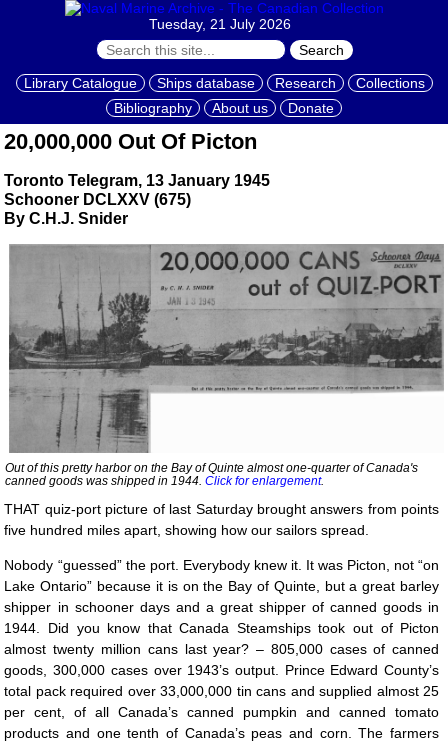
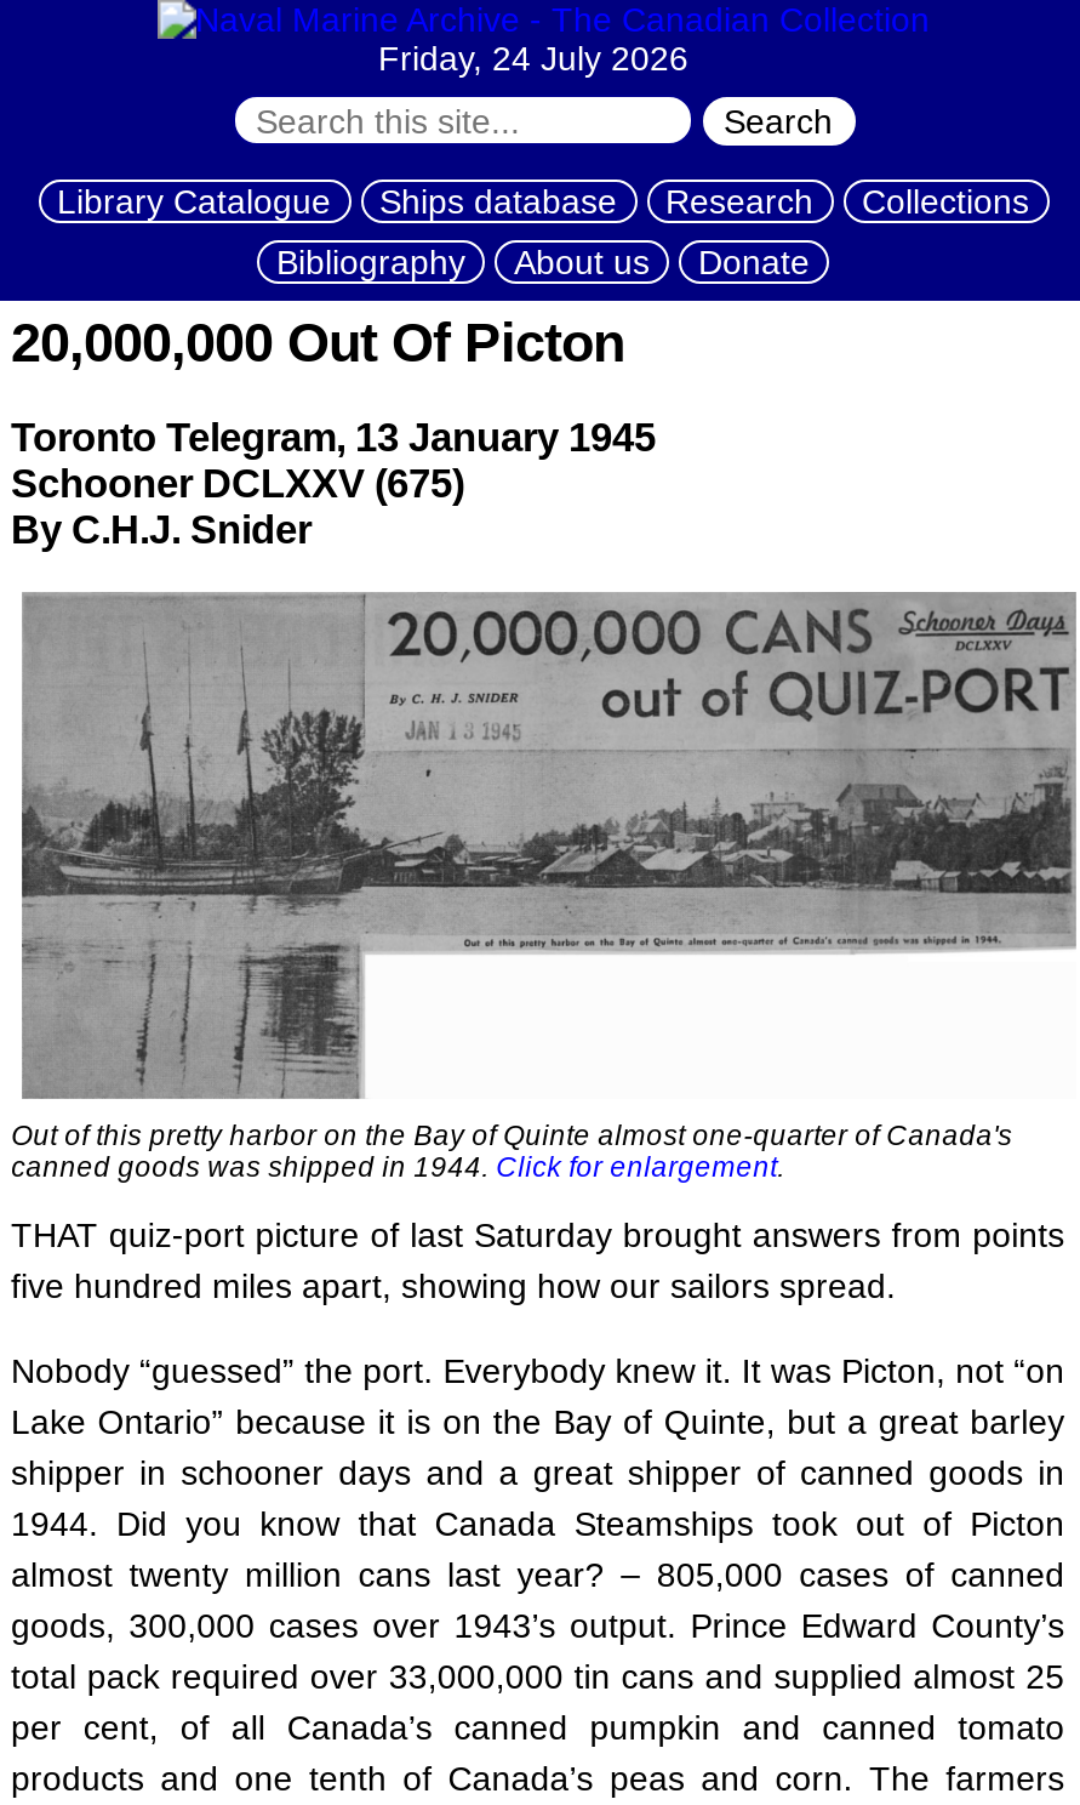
[149,16,299,32] Tuesday, 21 July 2026 -> [378,39,708,78] Friday, 24 July 2026

